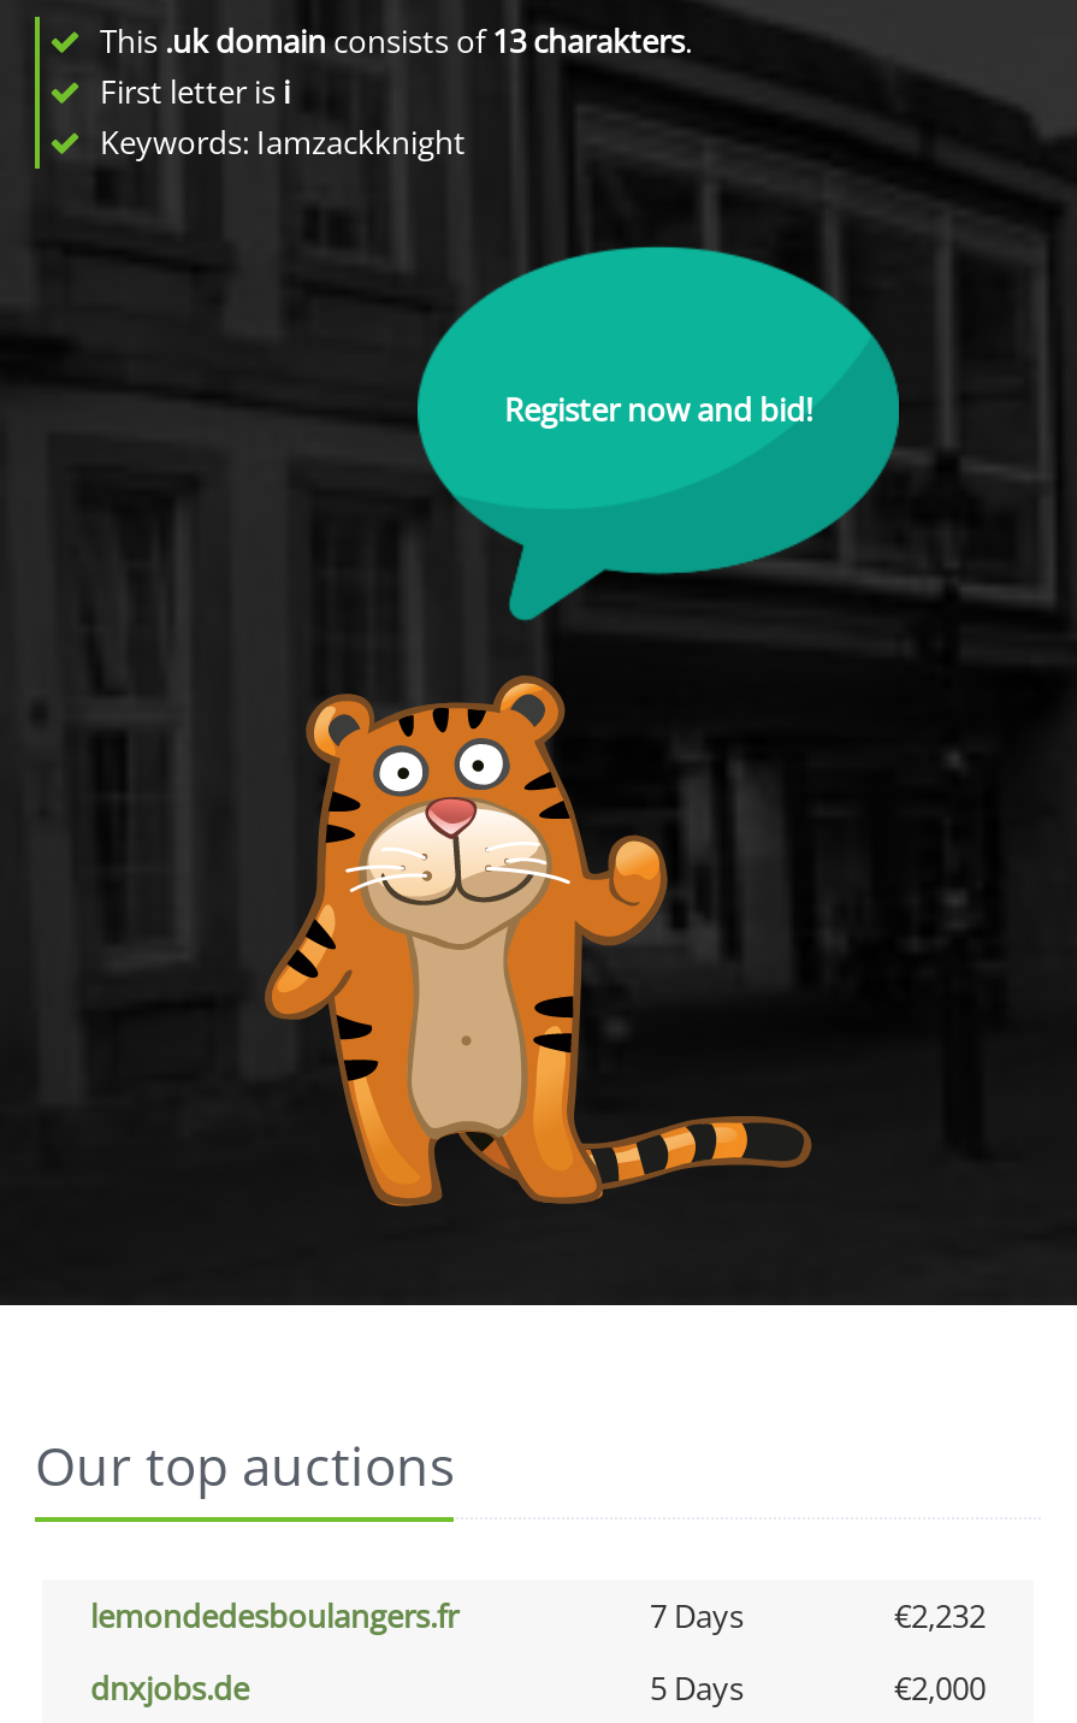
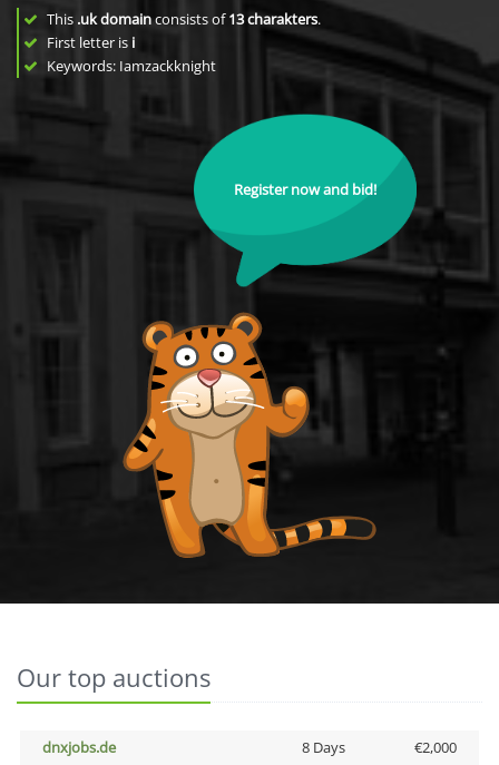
[90,1594,986,1638] lemondedesboulangers.fr | 7 Days | €2,232 -> none
[650,1666,744,1710] 5 Days -> [301,737,345,757] 8 Days

